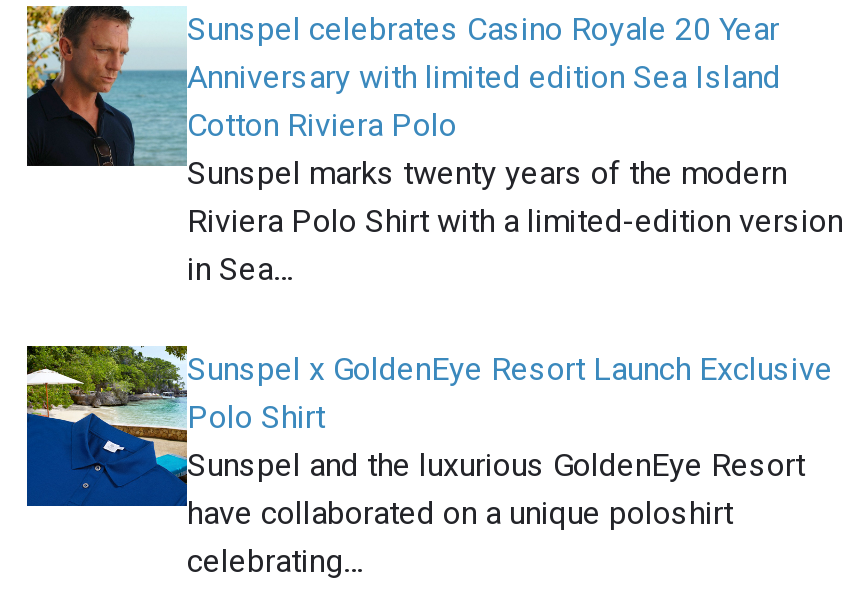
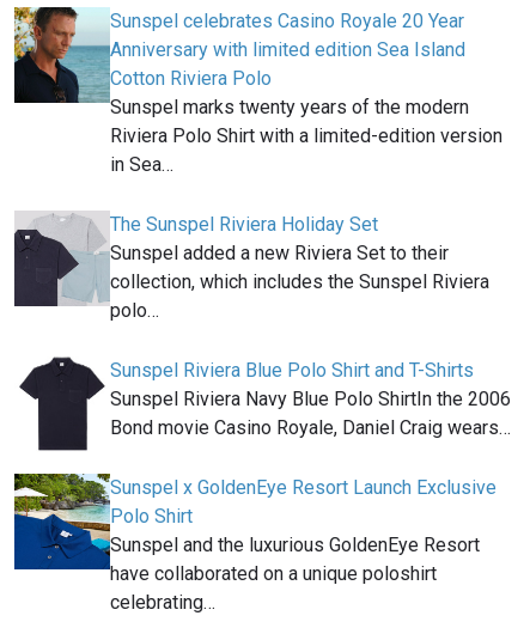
none -> [14,212,511,439] [image] | The Sunspel Riviera Holiday Set | Sunspel added a new Riviera Set to their | collection, which includes the Sunspel Riviera | polo… | Sunspel Riviera Blue Polo Shirt and T-Shirts | Sunspel Riviera Navy Blue Polo ShirtIn the 2006 | Bond movie Casino Royale, Daniel Craig wears…
none -> [19,356,93,452] [image]

